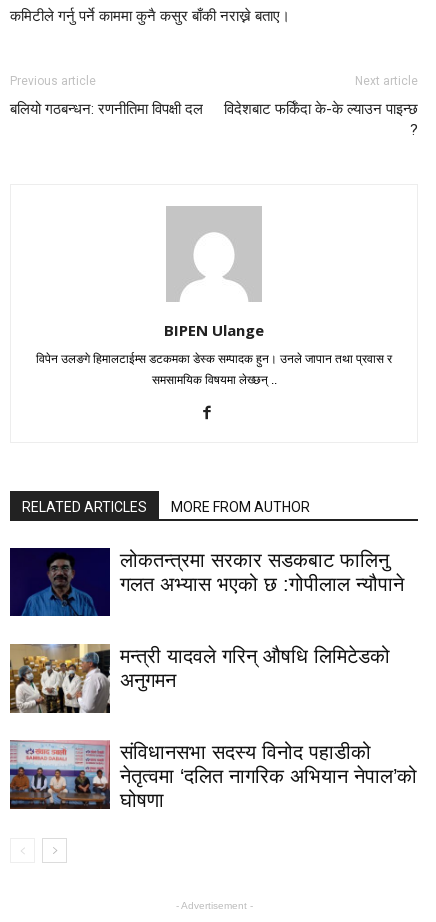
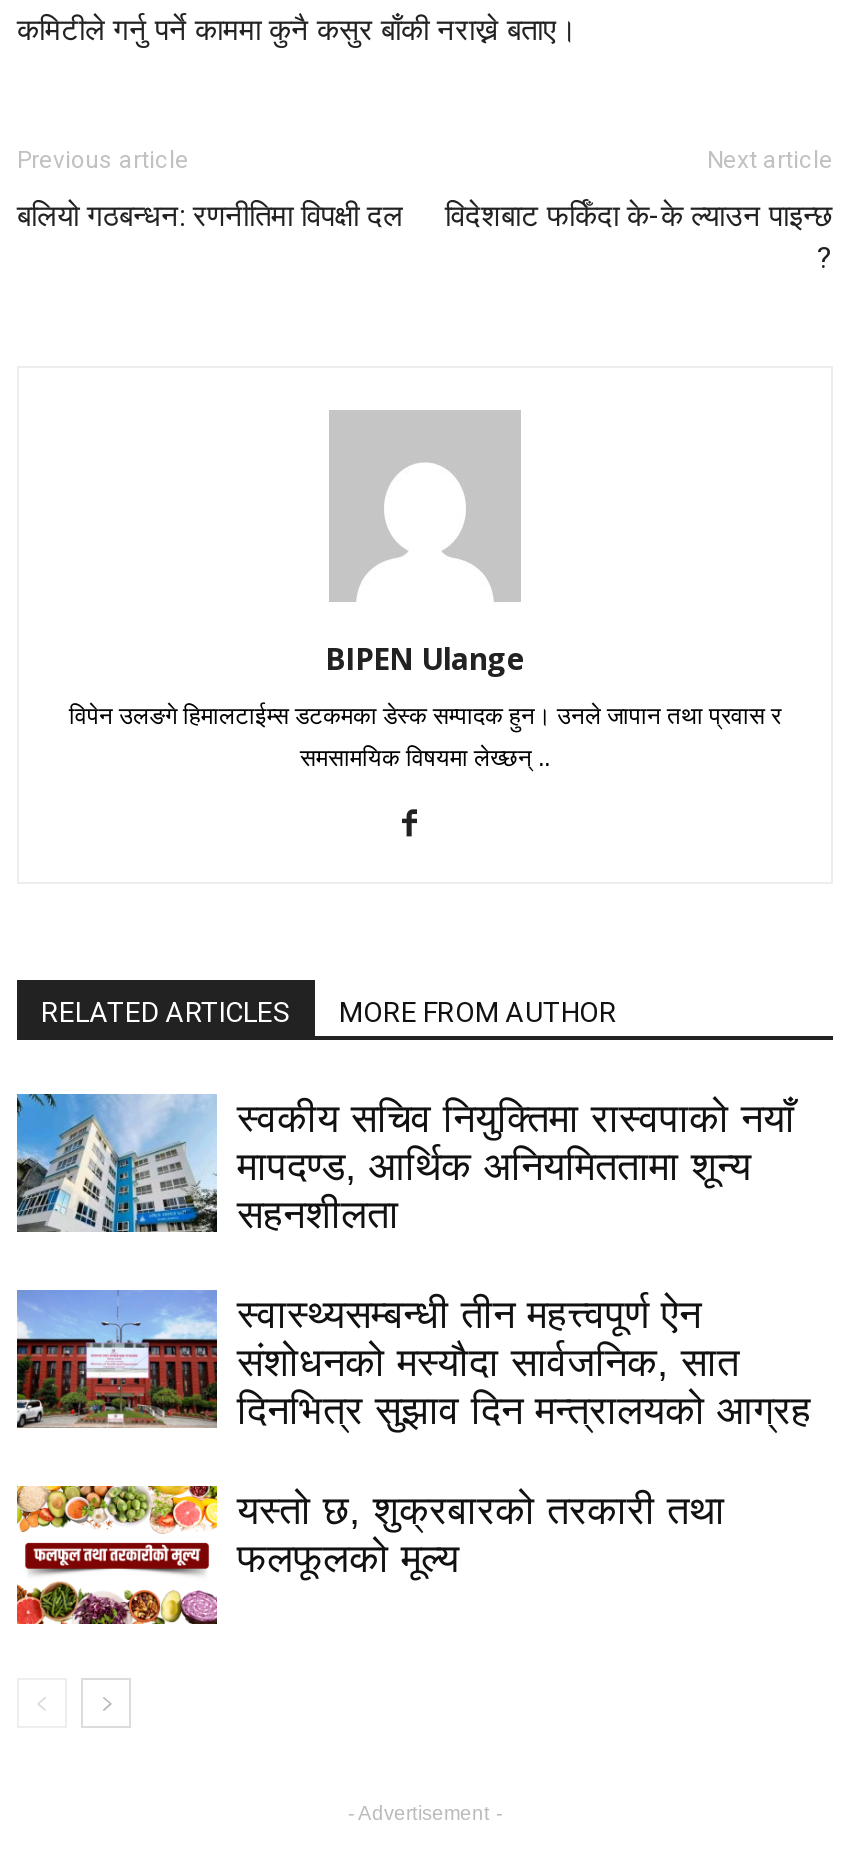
[9,547,404,617] [image] | लोकतन्त्रमा सरकार सडकबाट फालिनु | गलत अभ्यास भएको छ :गोपीलाल न्यौपाने -> [15,1092,795,1235] [image] | स्वकीय सचिव नियुक्तिमा रास्वपाको नयाँ | मापदण्ड, आर्थिक अनियमिततामा शून्य | सहनशीलता
[9,643,390,714] [image] | मन्त्री यादवले गरिन् औषधि लिमिटेडको | अनुगमन -> [15,1288,811,1431] [image] | स्वास्थ्यसम्बन्धी तीन महत्त्वपूर्ण ऐन | संशोधनको मस्यौदा सार्वजनिक, सात | दिनभित्र सुझाव दिन मन्त्रालयको आग्रह
[9,739,417,811] [image] | संविधानसभा सदस्य विनोद पहाडीको | नेतृत्वमा ‘दलित नागरिक अभियान नेपाल’को | घोषणा -> [15,1482,725,1626] [image] | यस्तो छ, शुक्रबारको तरकारी तथा | फलफूलको मूल्य

